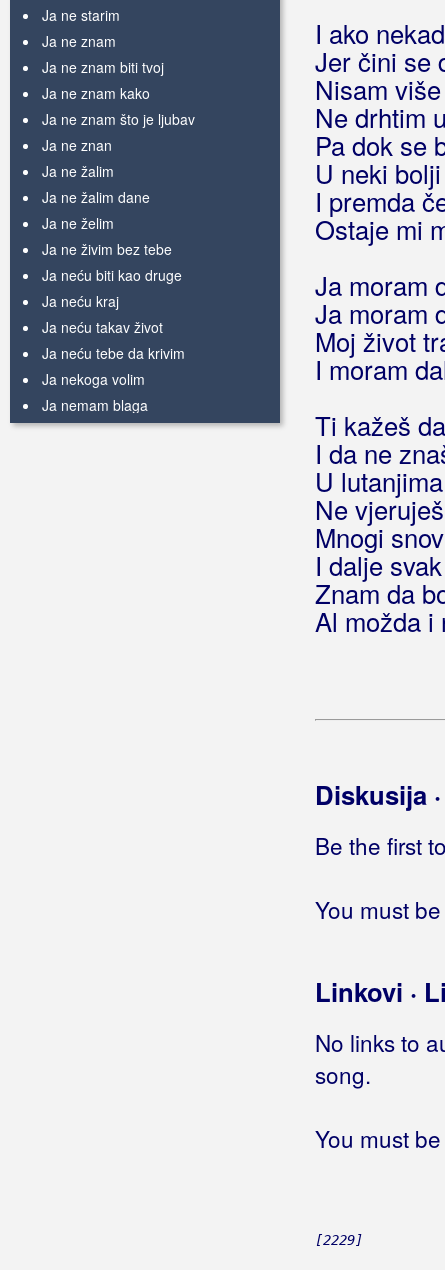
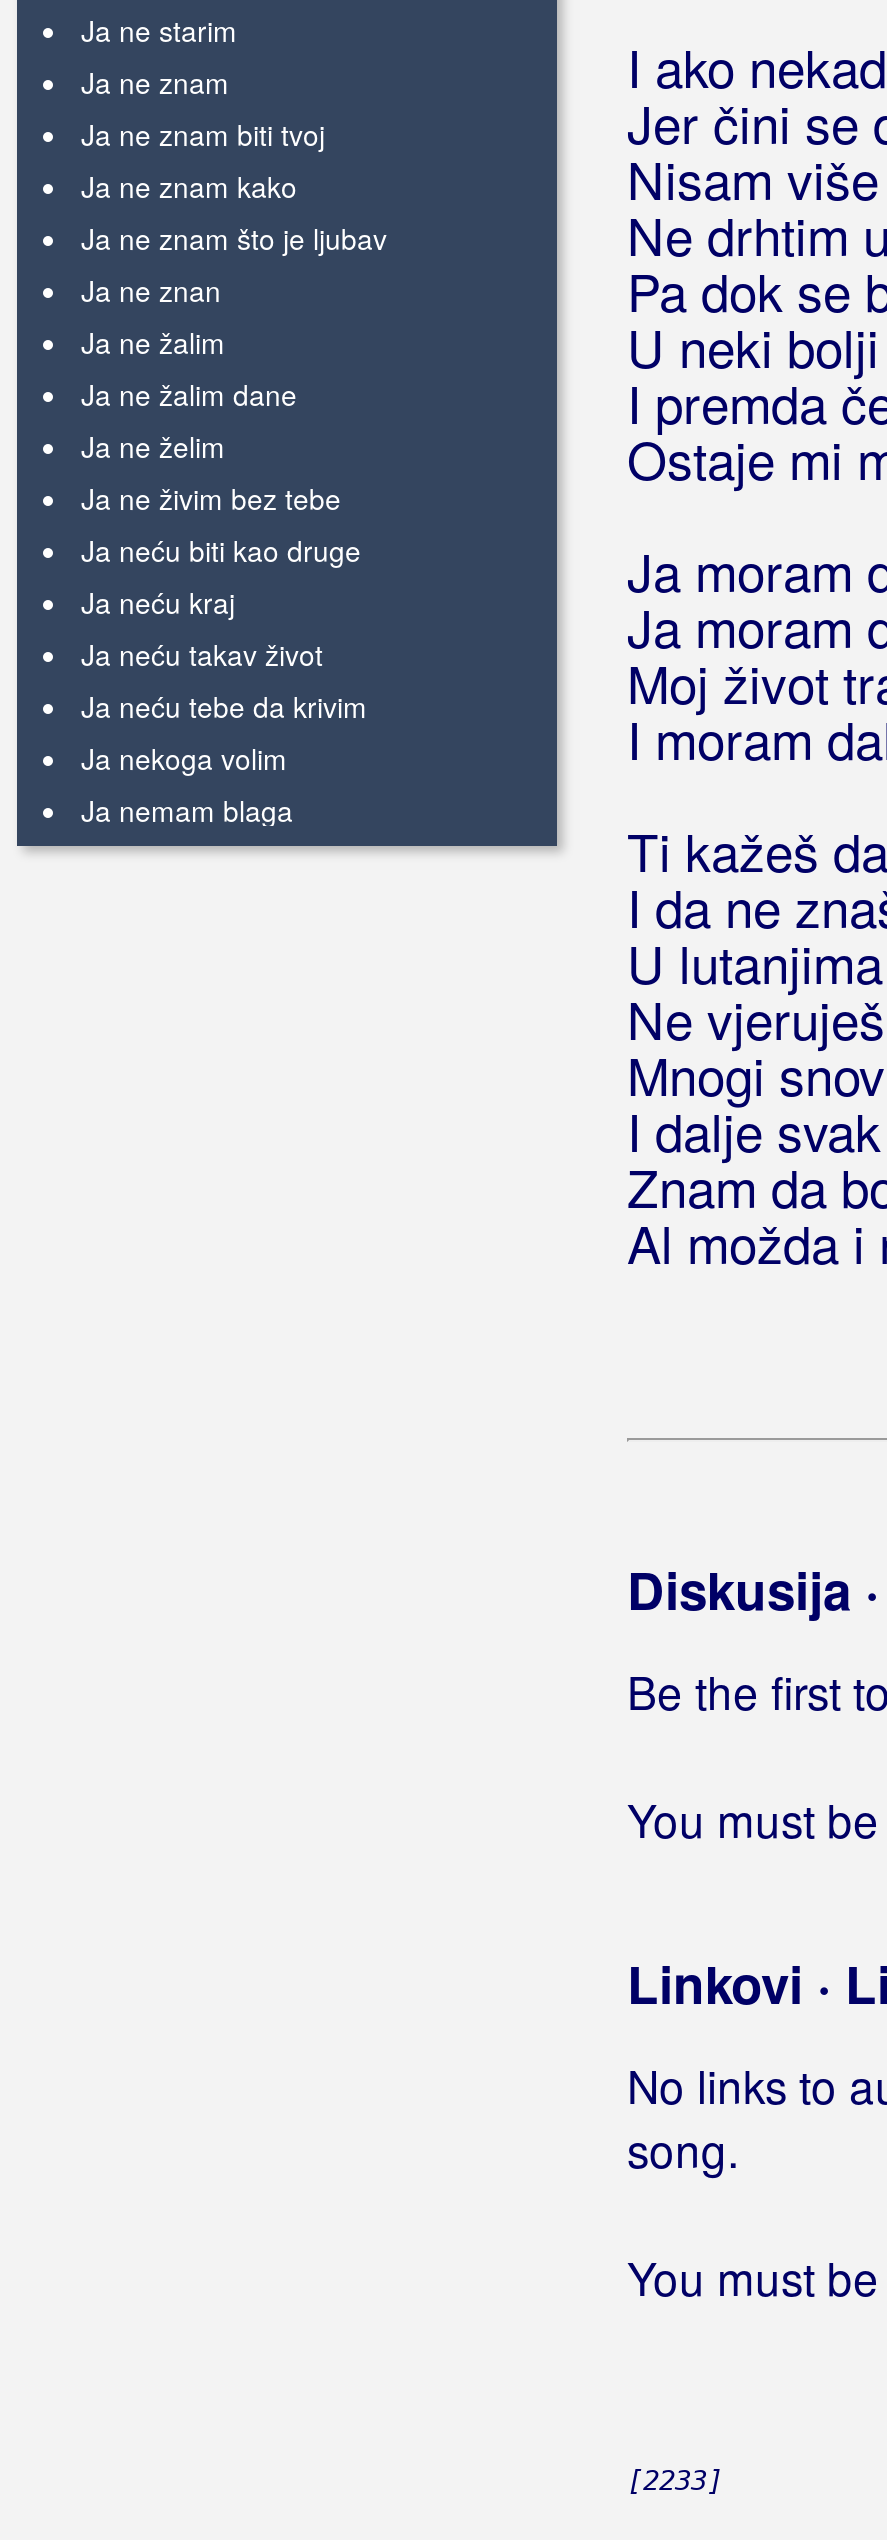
[315,1232,363,1248] [2229] -> [627,2464,723,2496] [2233]

